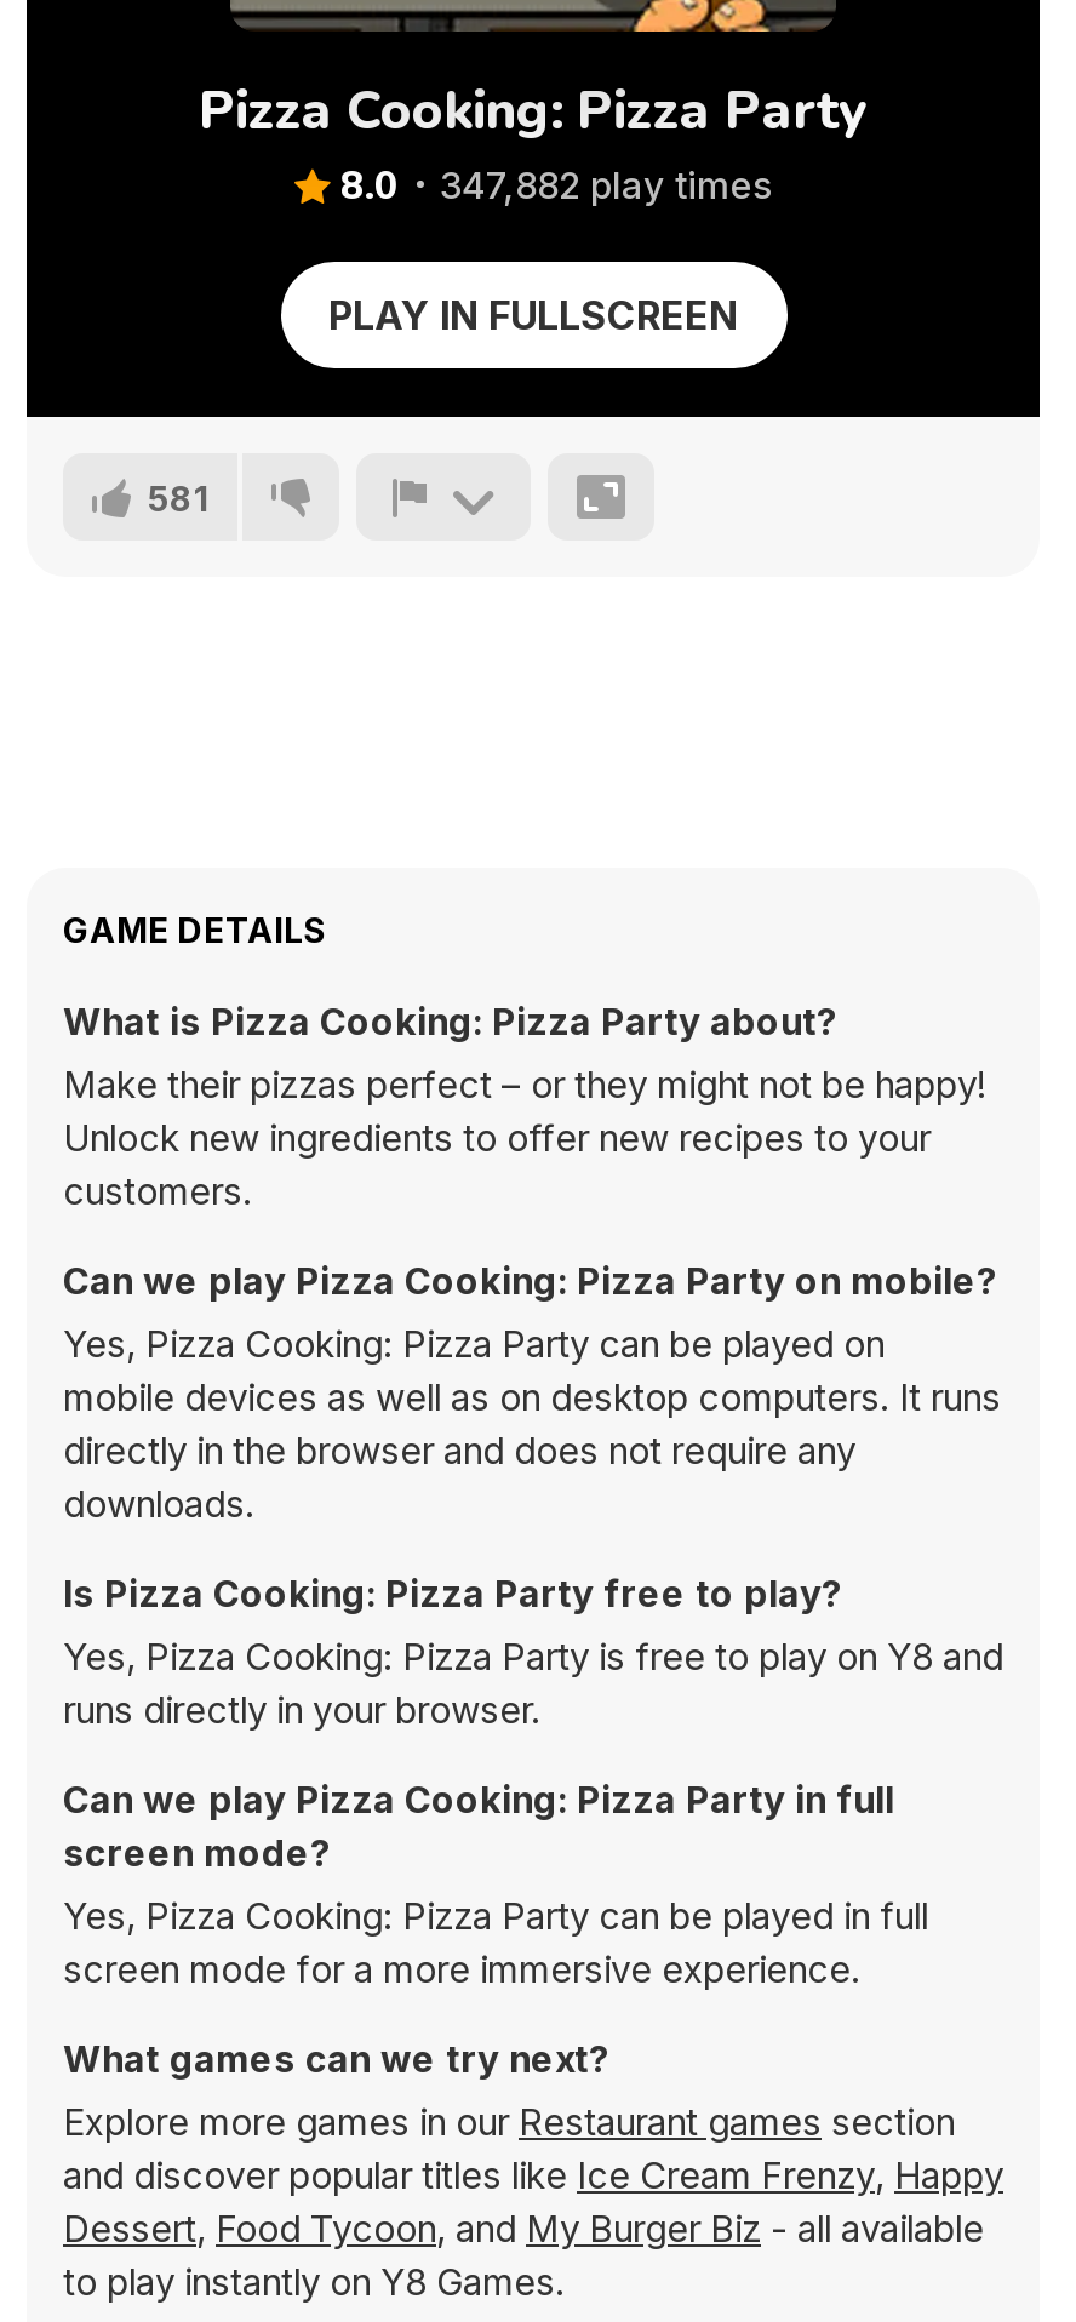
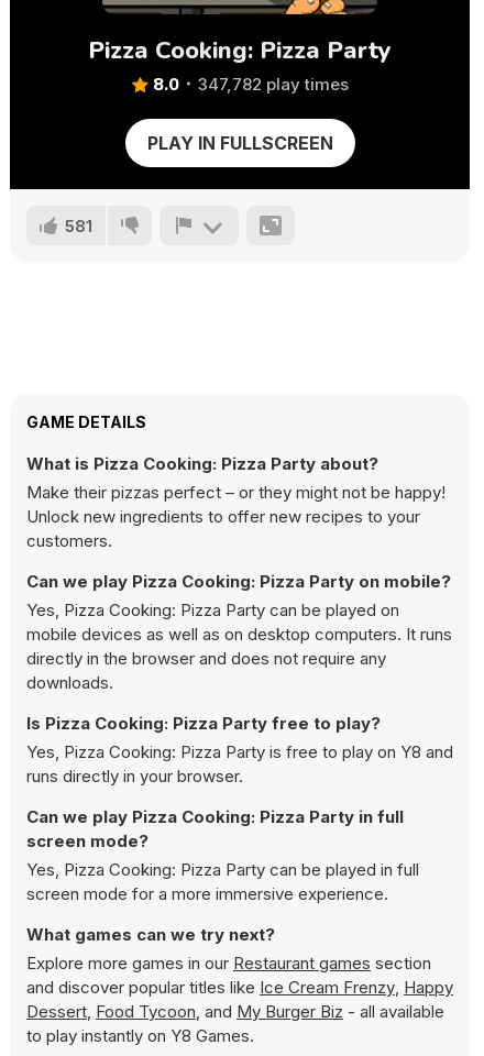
[340,160,772,213] 8.0 347,882 play times -> [152,73,348,97] 8.0 347,782 play times

